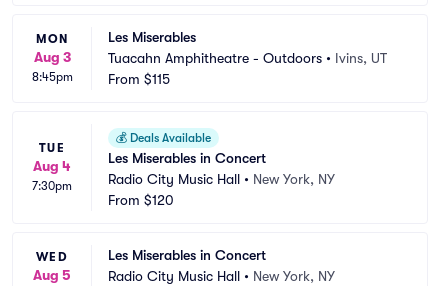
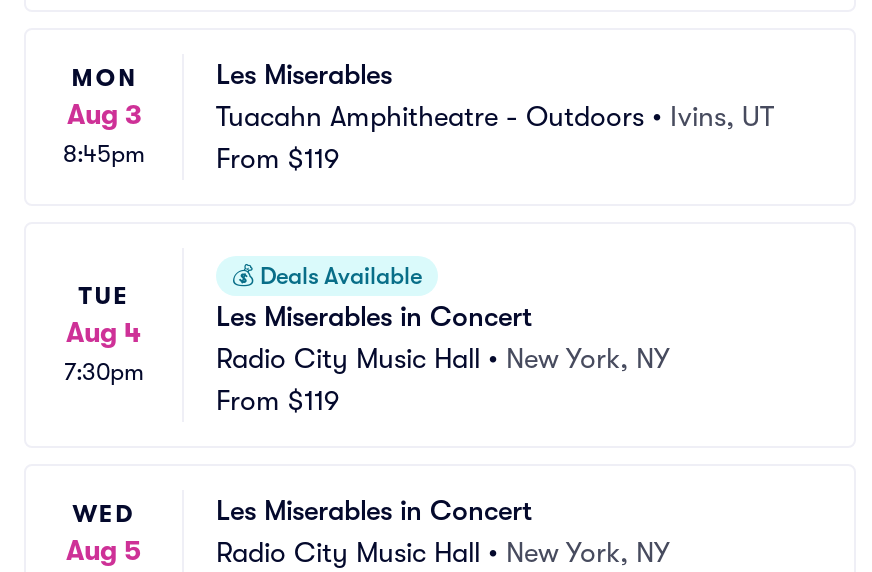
[108,71,170,87] From $115 -> [216,142,340,174] From $119
[108,192,174,208] From $120 -> [216,384,340,416] From $119

